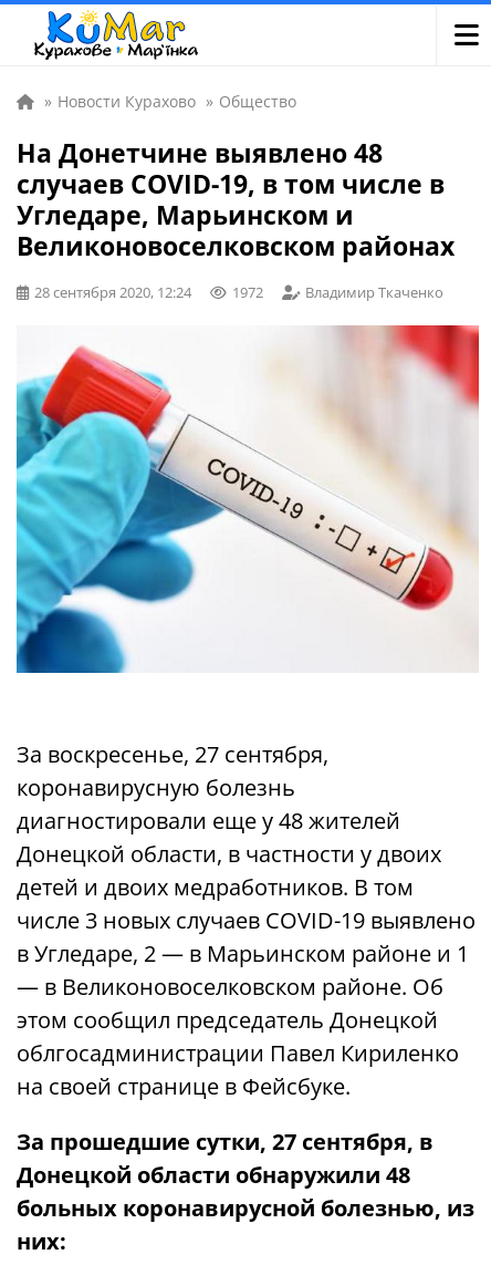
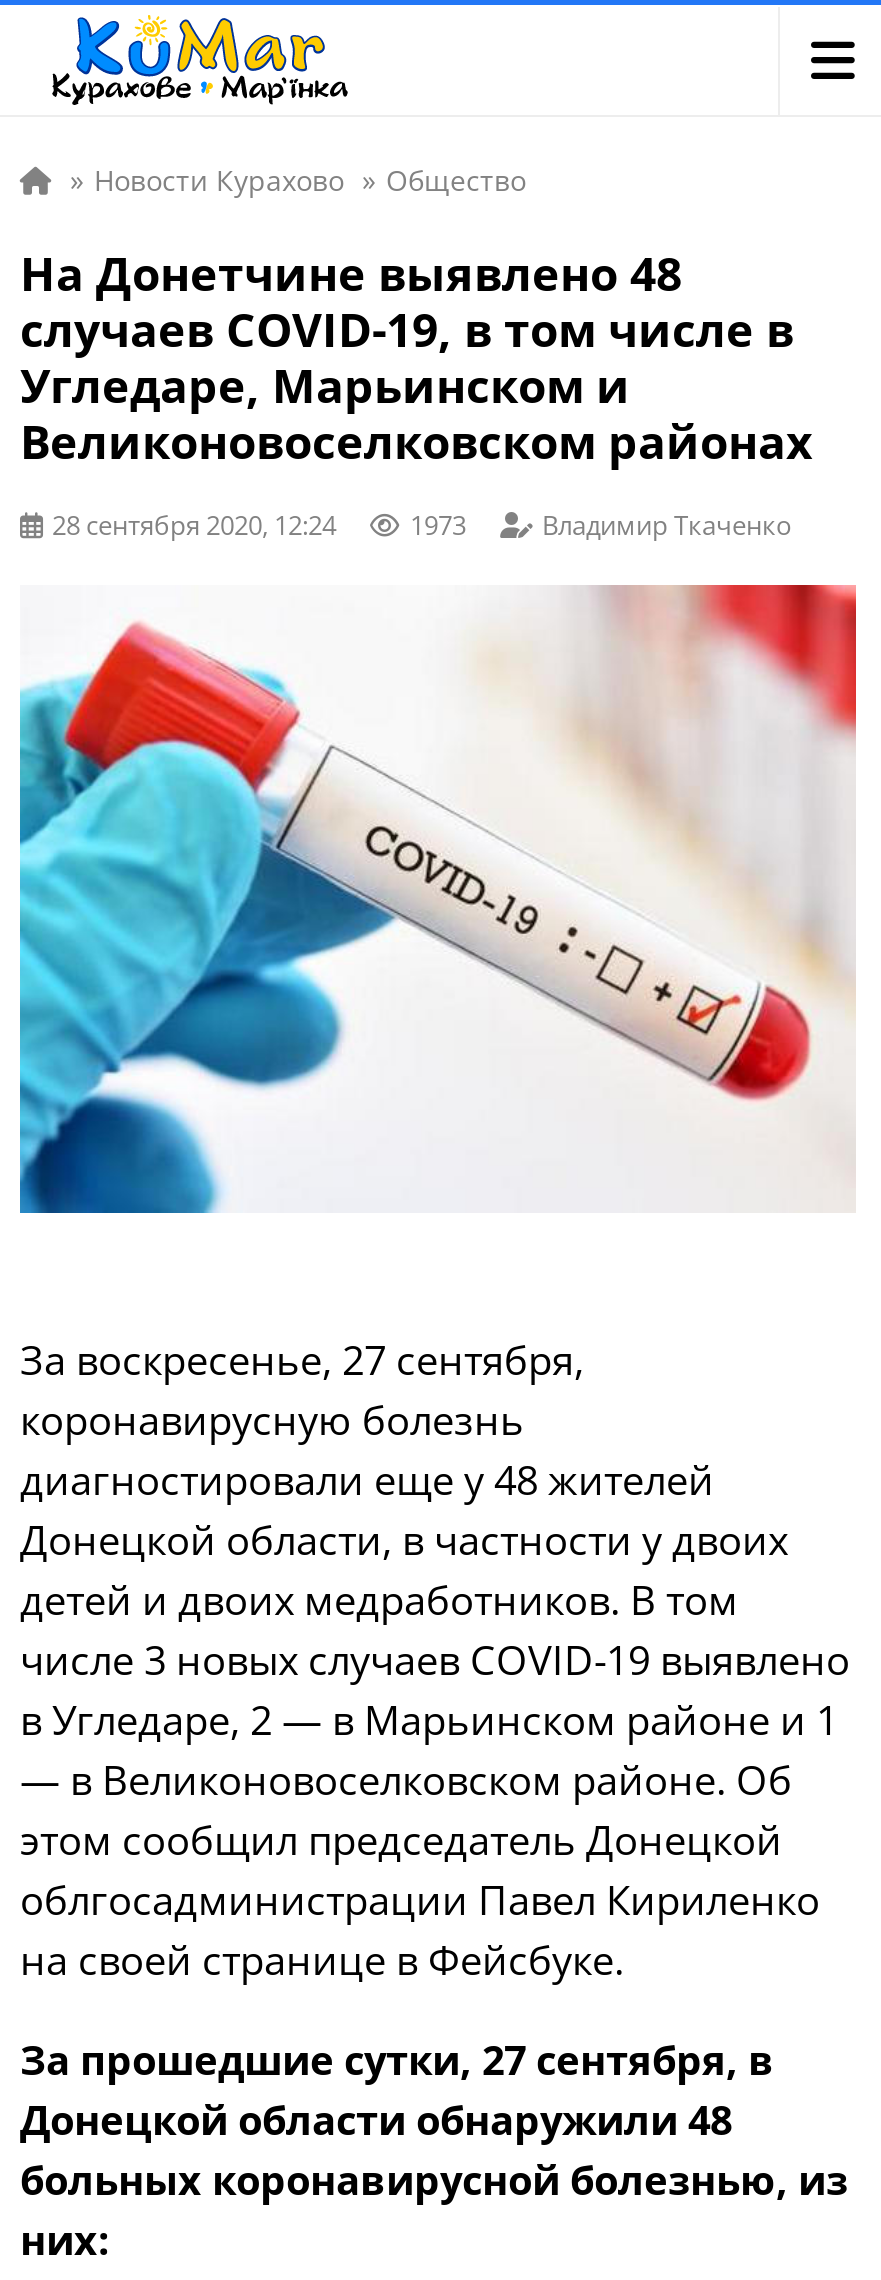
[232,282,263,302] 1972 -> [410,507,466,543] 1973

